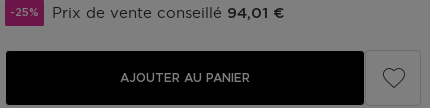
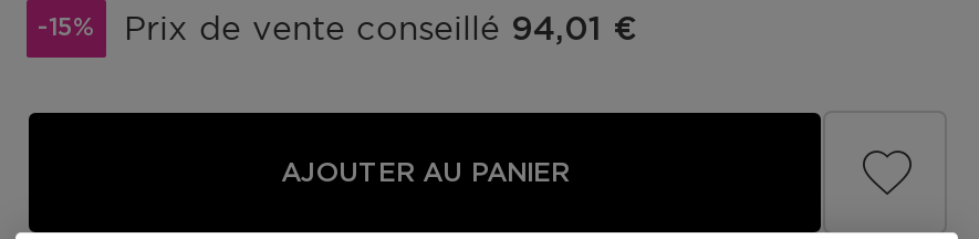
[10,3,284,20] -25% Prix de vente conseillé 94,01 € -> [38,8,637,45] -15% Prix de vente conseillé 94,01 €

